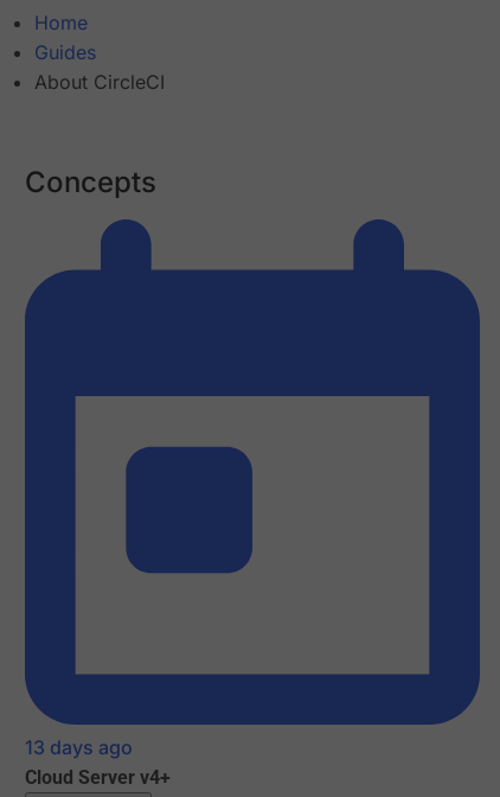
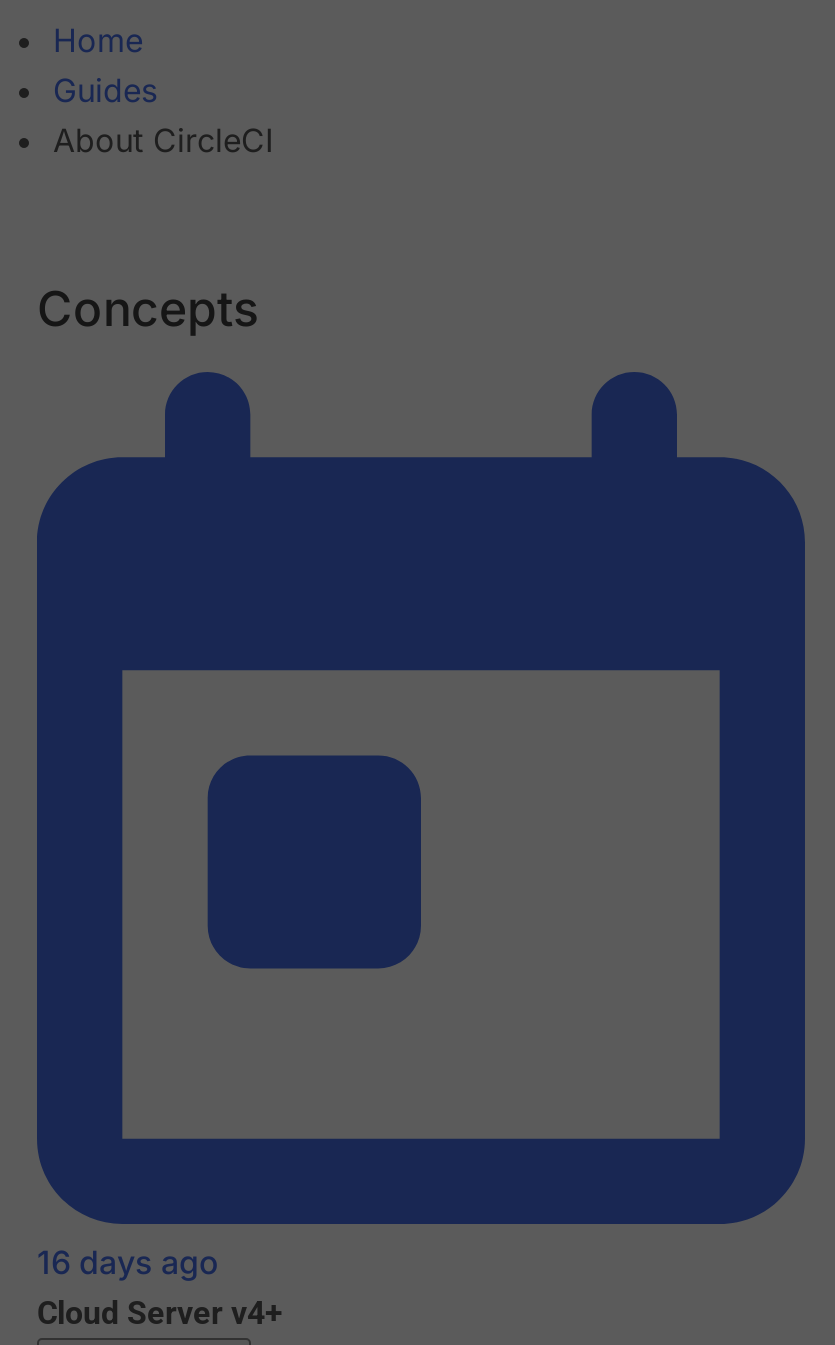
[25,736,133,760] 13 days ago -> [37,1243,219,1283] 16 days ago

